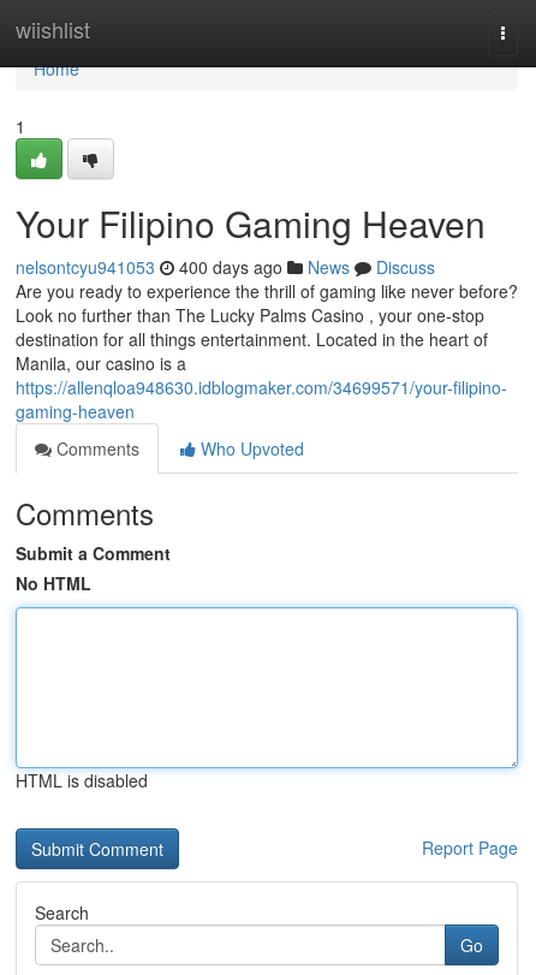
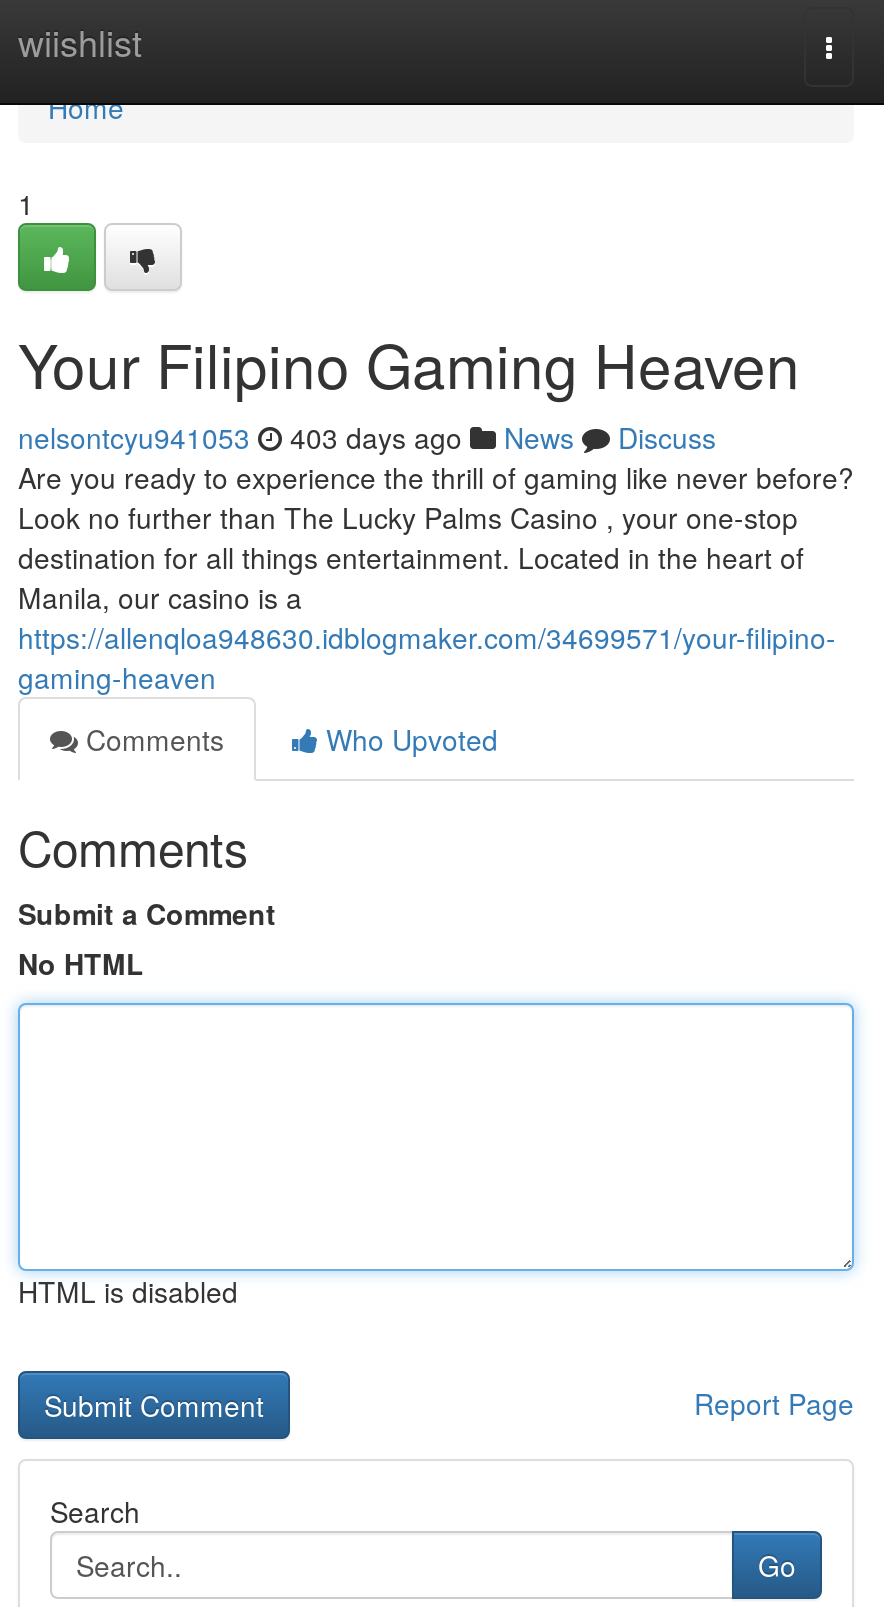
[16,255,435,279] nelsontcyu941053 400 days ago News Discuss -> [18,417,716,457] nelsontcyu941053 403 days ago News Discuss

